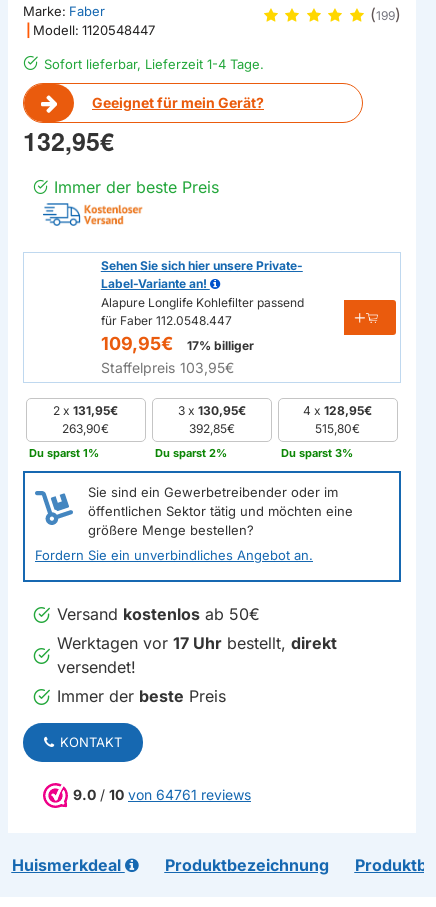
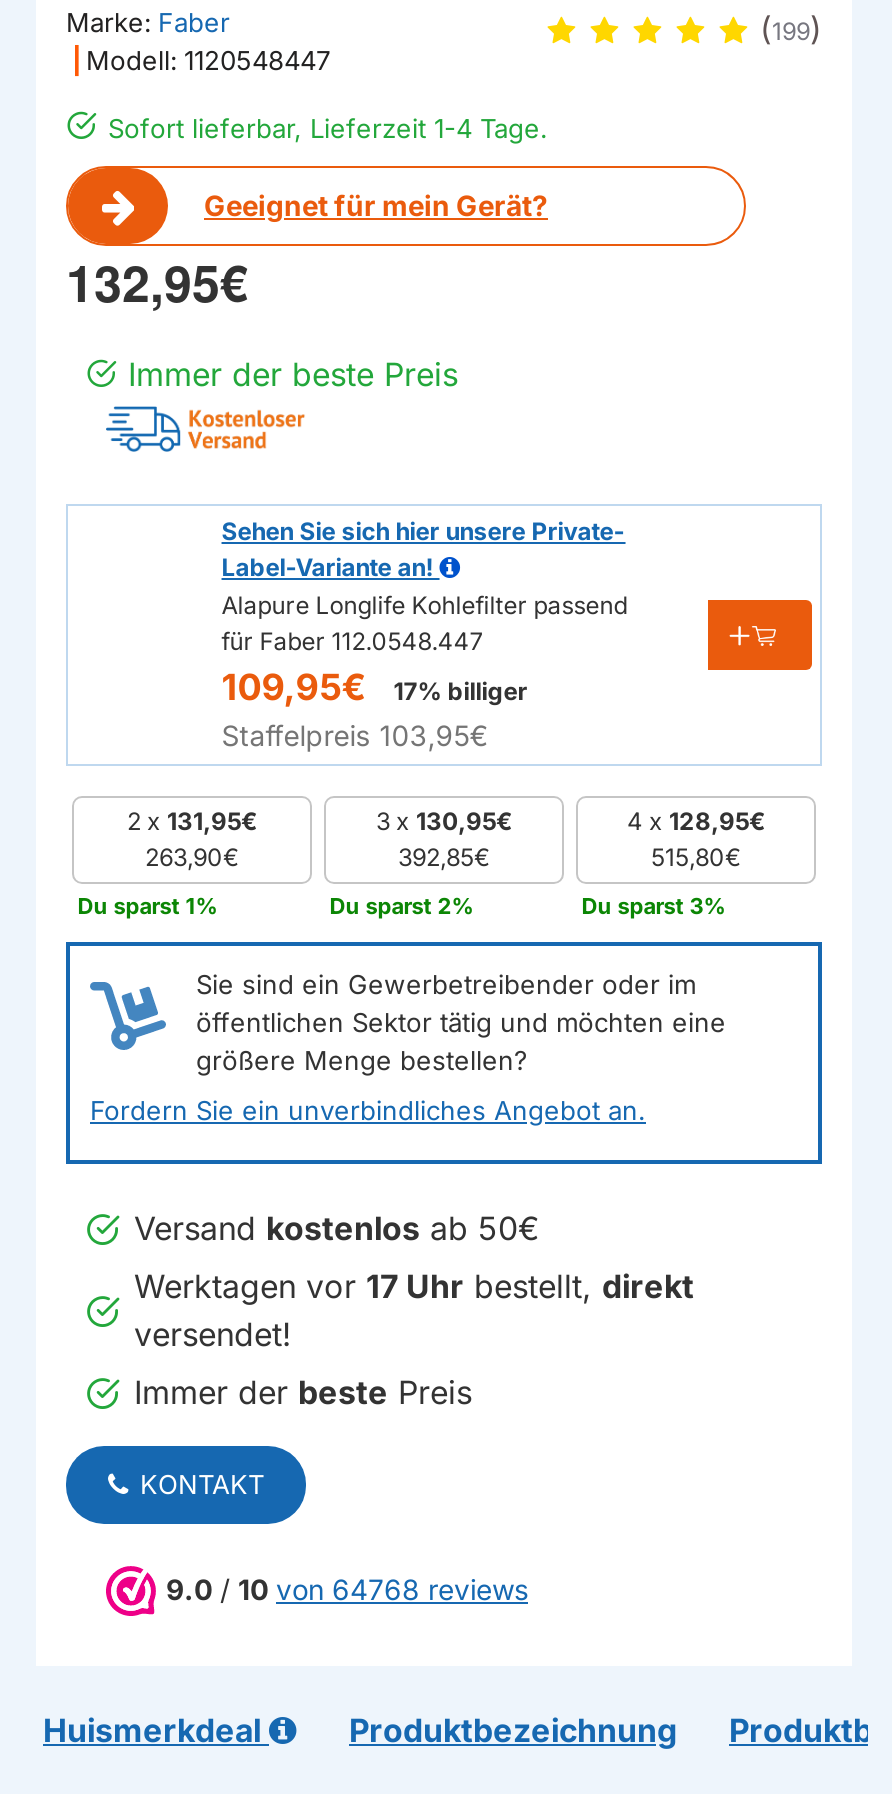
[73,786,251,803] 9.0 / 10 von 64761 reviews -> [166,1572,528,1606] 9.0 / 10 von 64768 reviews

